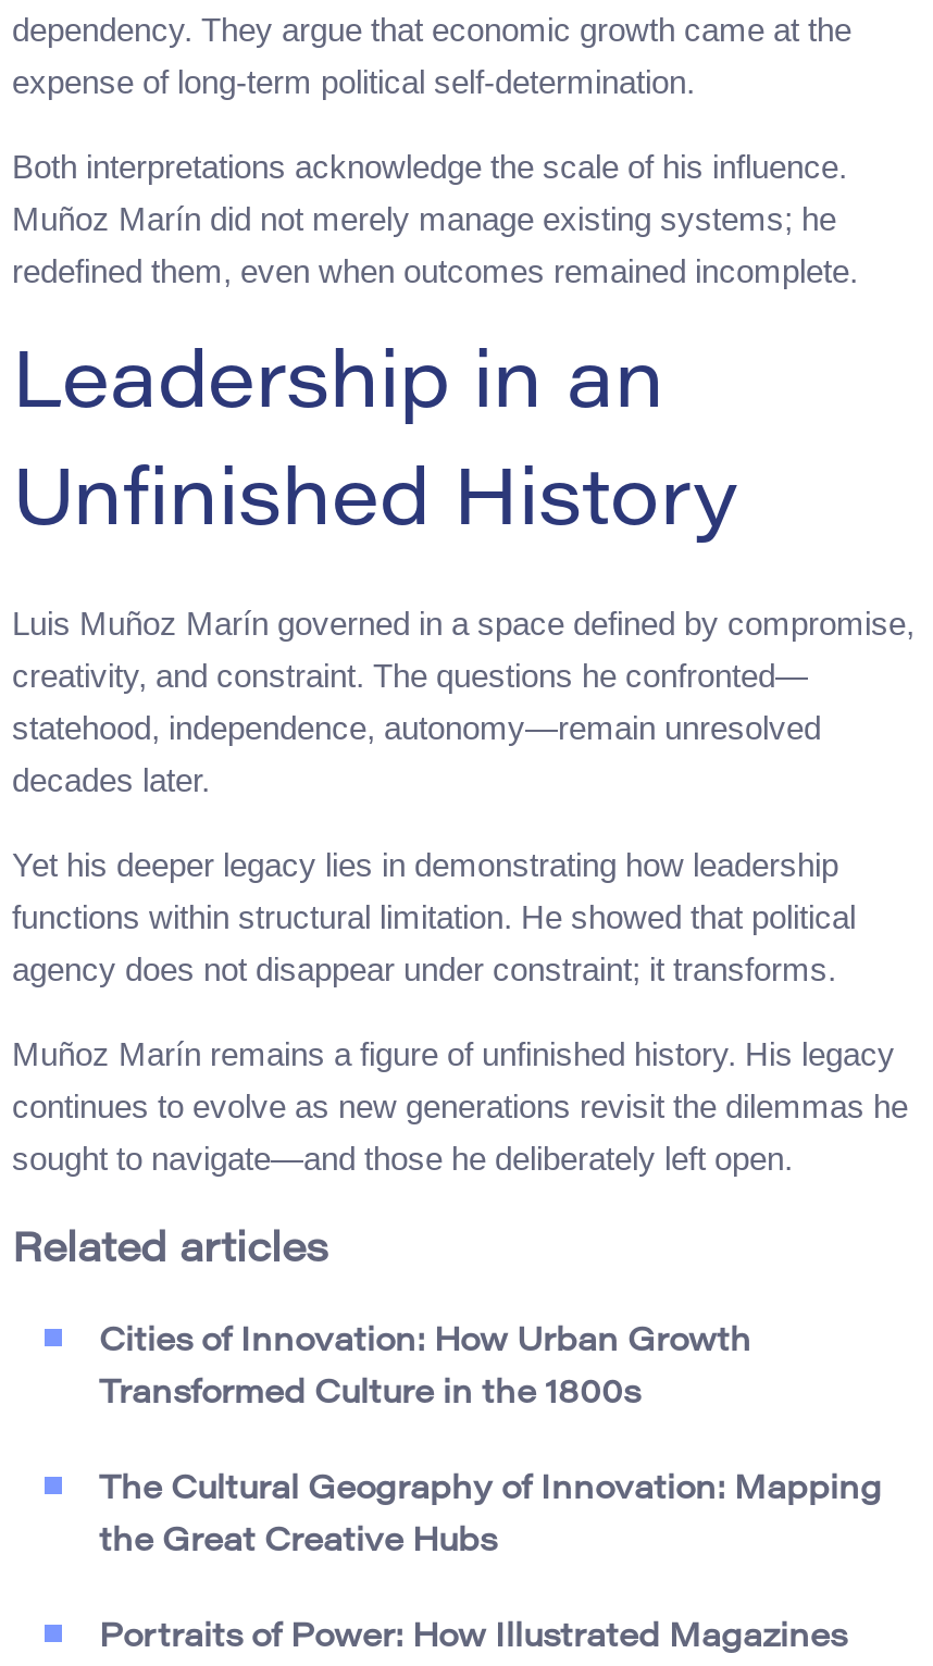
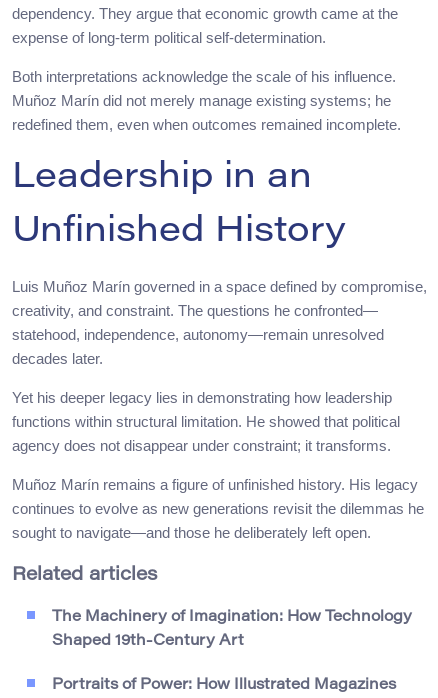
[99,1328,882,1560] Cities of Innovation: How Urban Growth | Transformed Culture in the 1800s | The Cultural Geography of Innovation: Mapping | the Great Creative Hubs -> [52,610,412,649] The Machinery of Imagination: How Technology | Shaped 19th-Century Art

